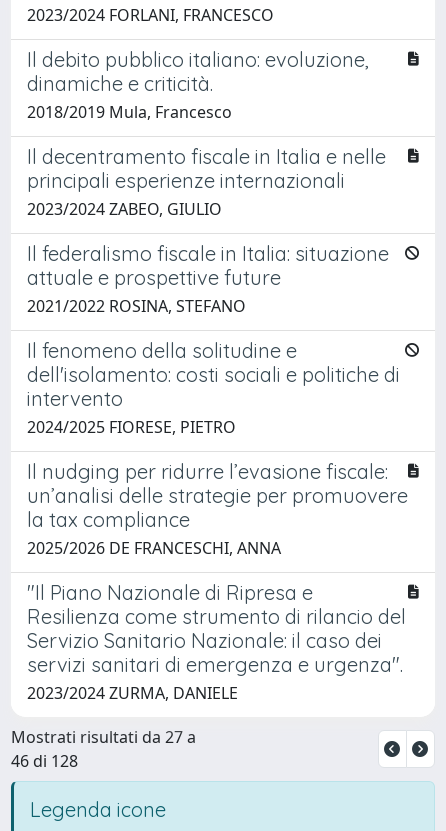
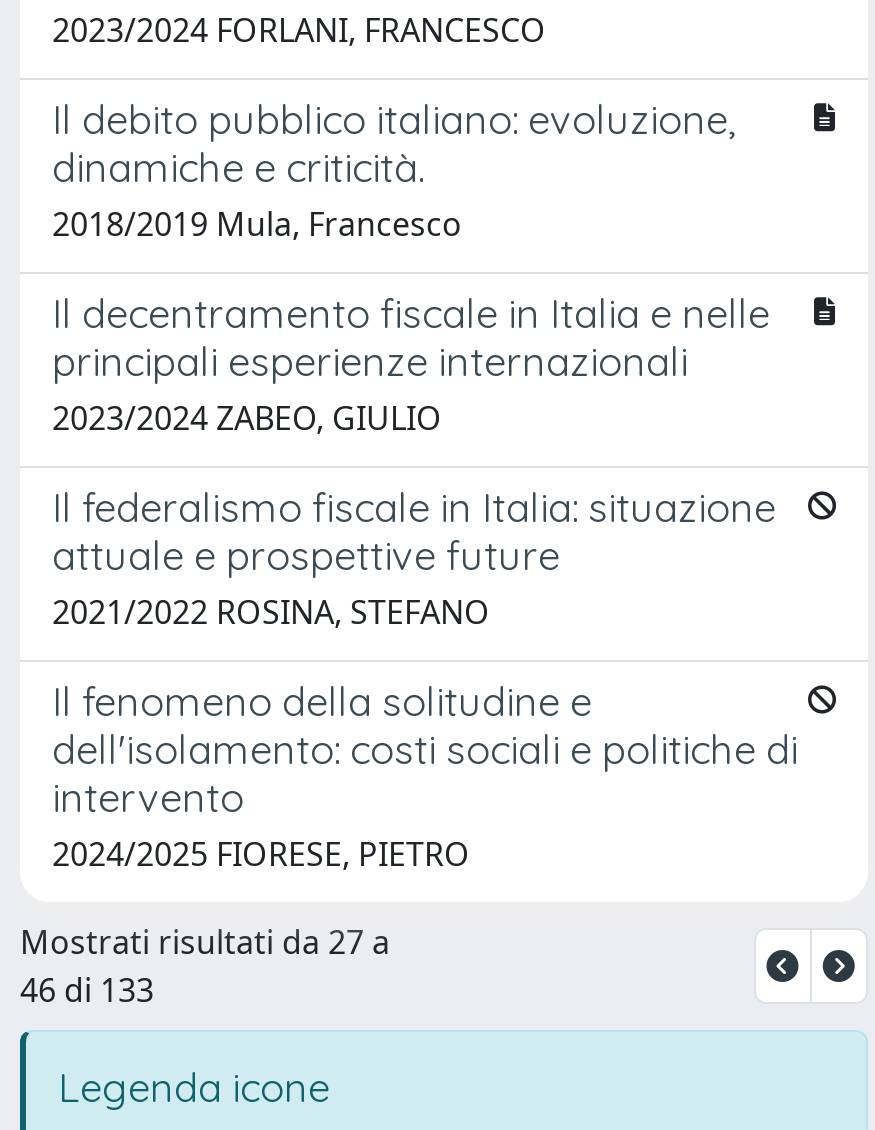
[27,459,408,704] Il nudging per ridurre l’evasione fiscale: | un’analisi delle strategie per promuovere | la tax compliance | 2025/2026 DE FRANCESCHI, ANNA | "Il Piano Nazionale di Ripresa e | Resilienza come strumento di rilancio del | Servizio Sanitario Nazionale: il caso dei | servizi sanitari di emergenza e urgenza". | 2023/2024 ZURMA, DANIELE -> none
[11,750,78,772] 46 di 128 -> [20,967,154,1011] 46 di 133

